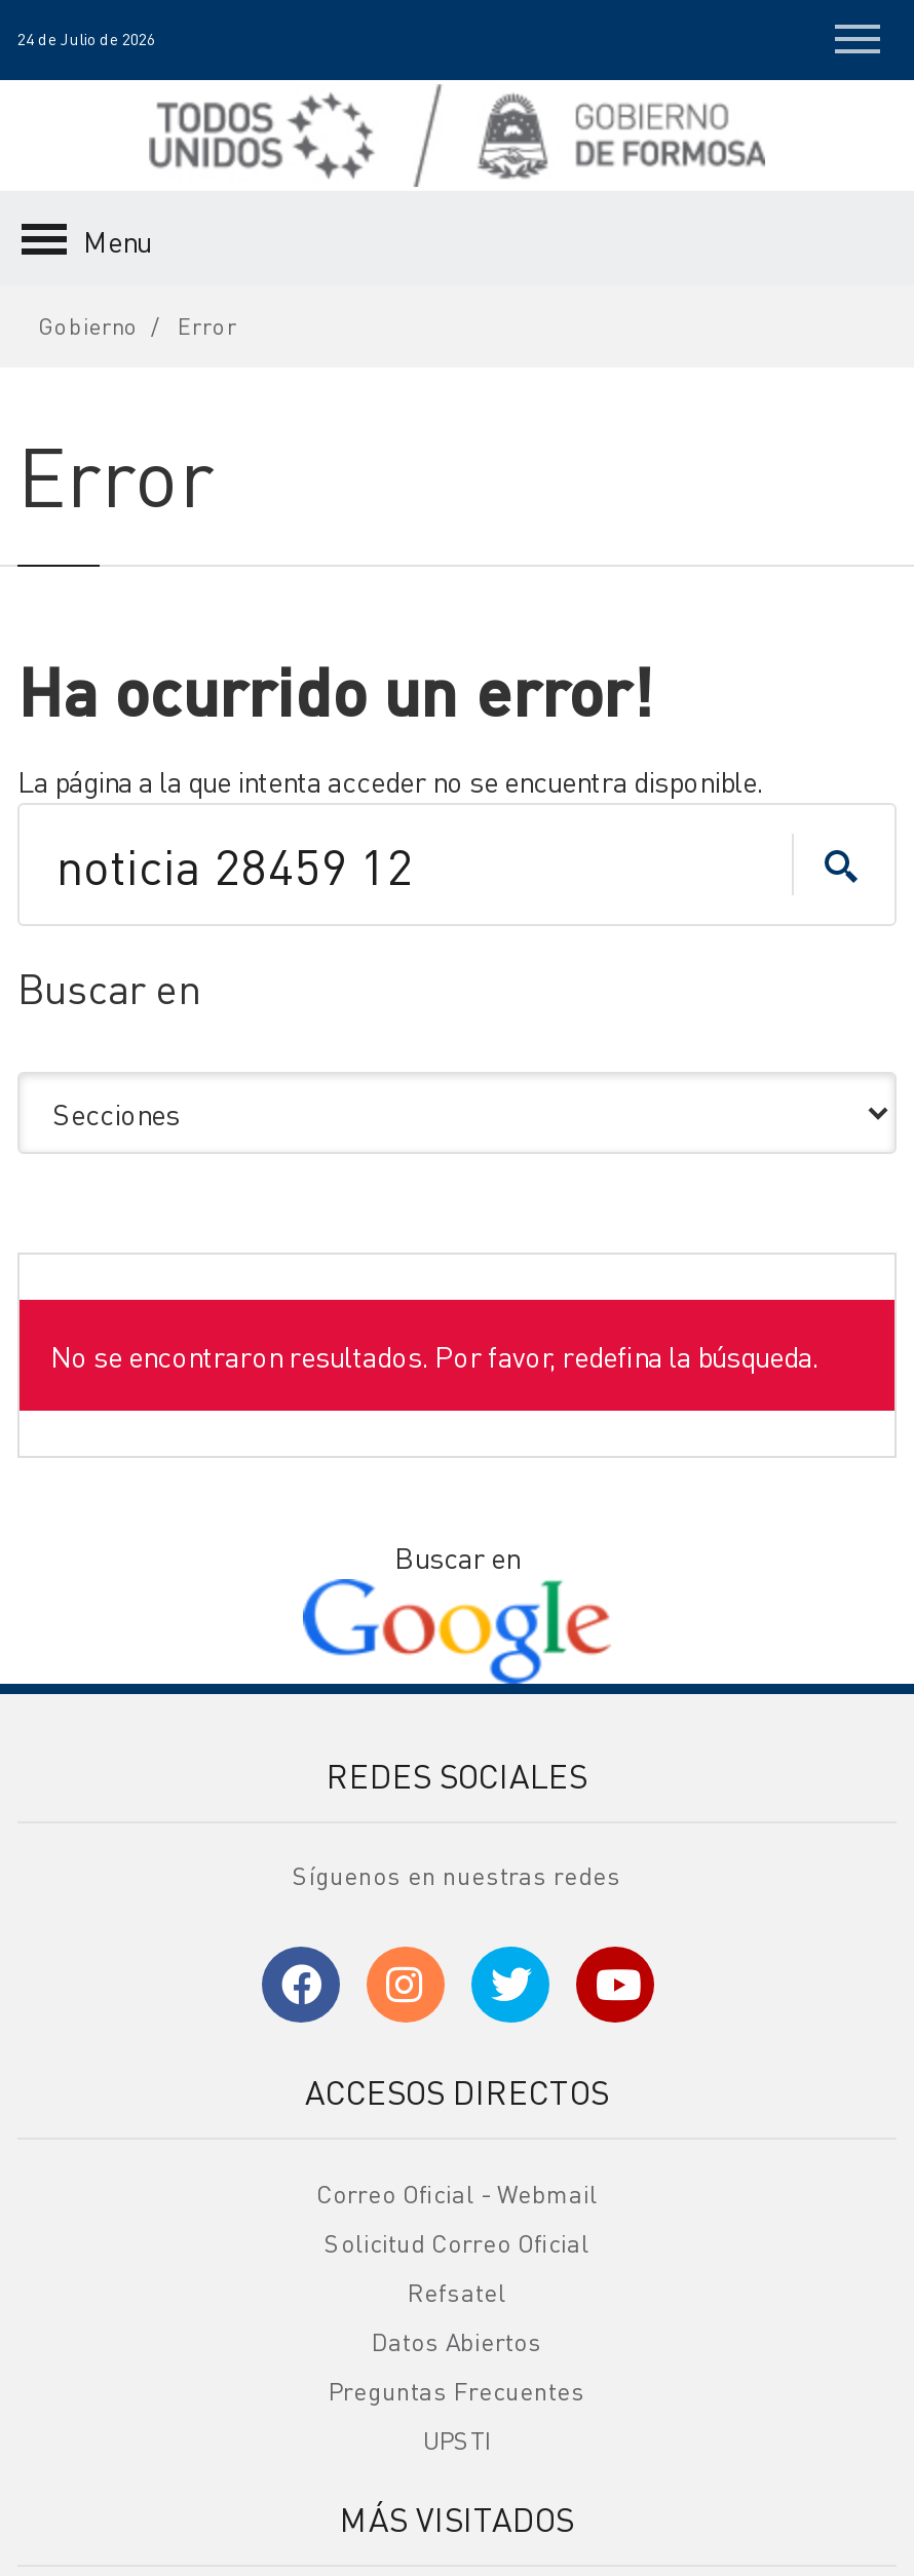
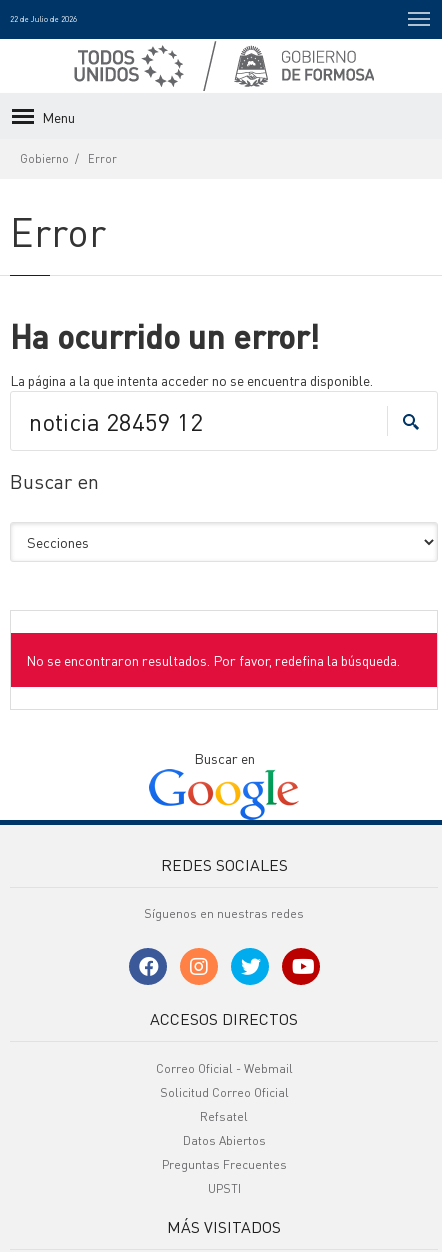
[17,29,155,49] 24 de Julio de 2026 -> [10,14,77,24] 22 de Julio de 2026

